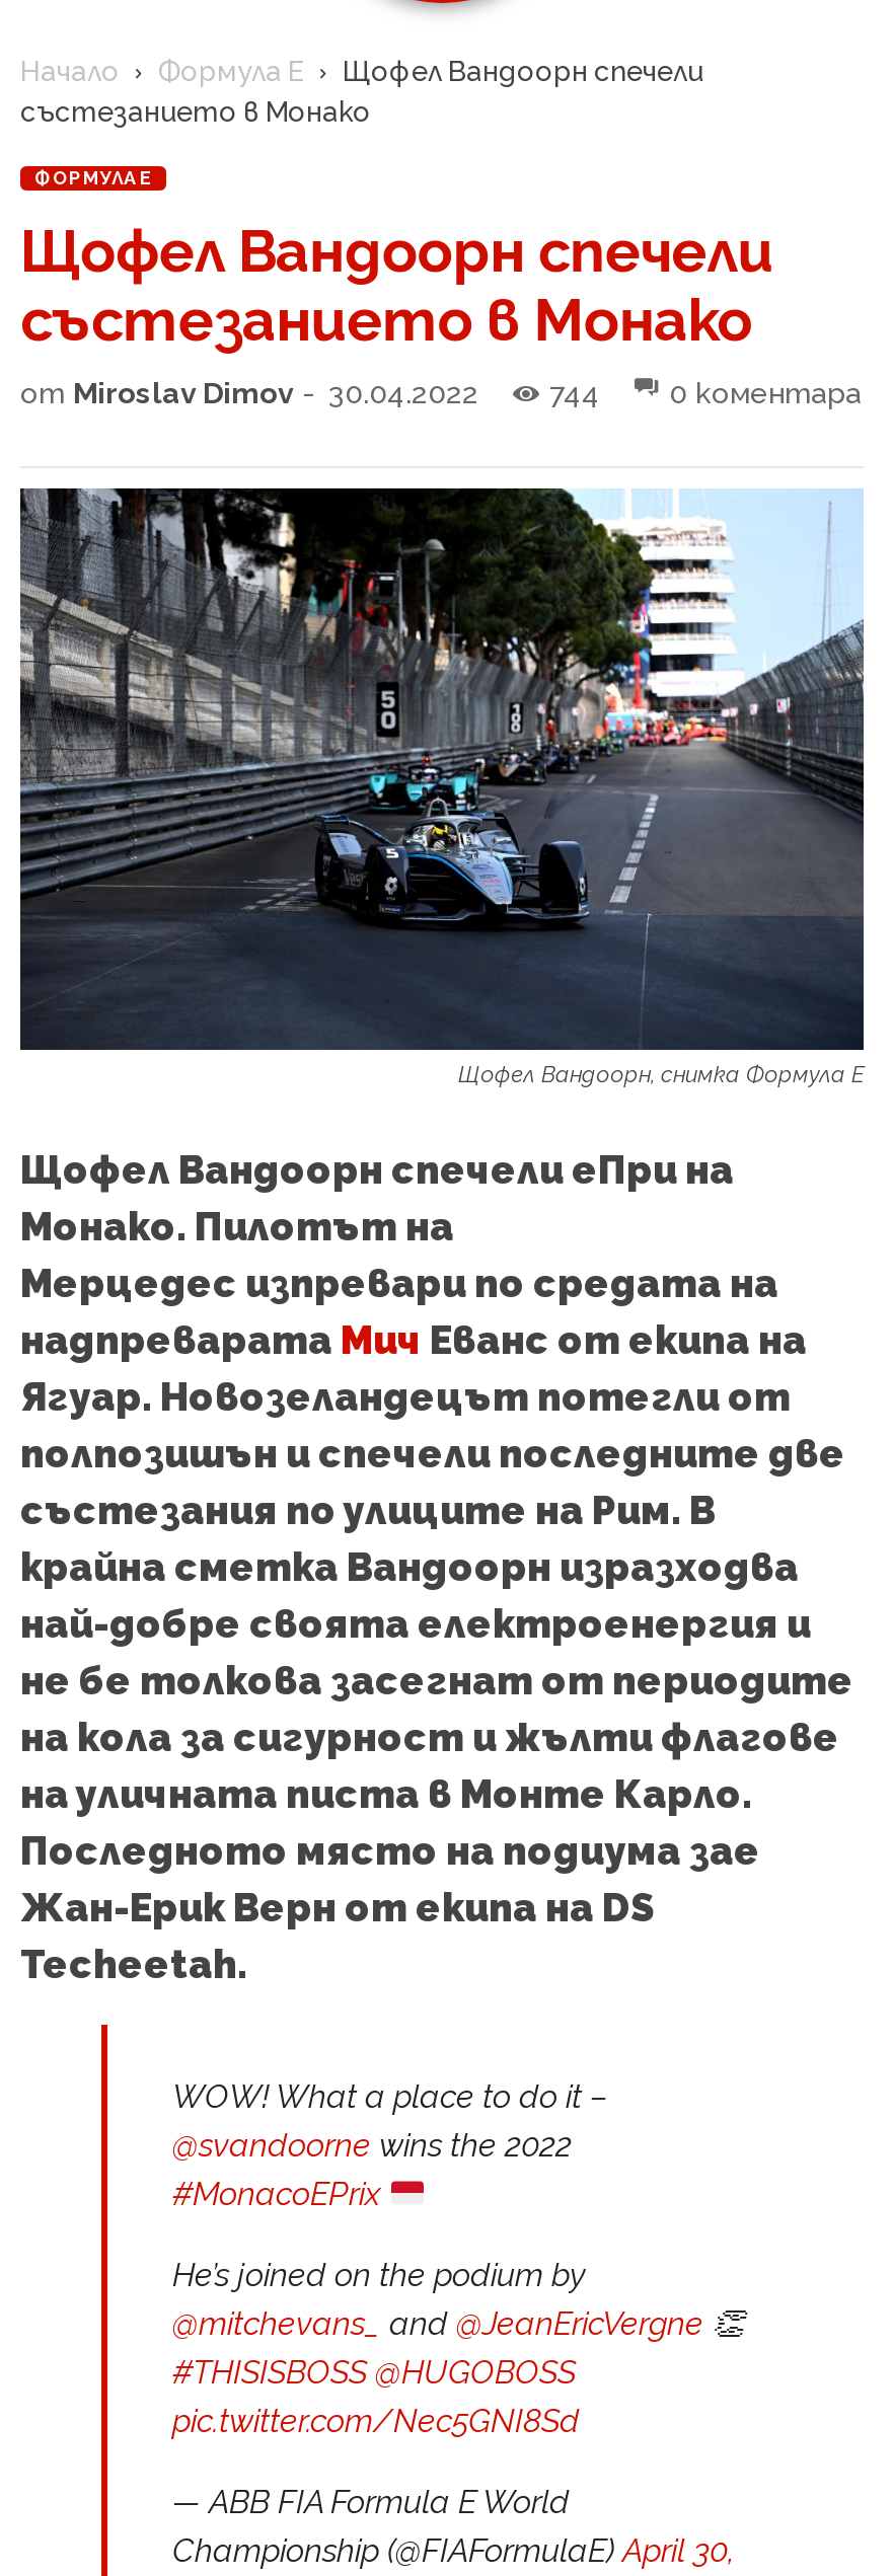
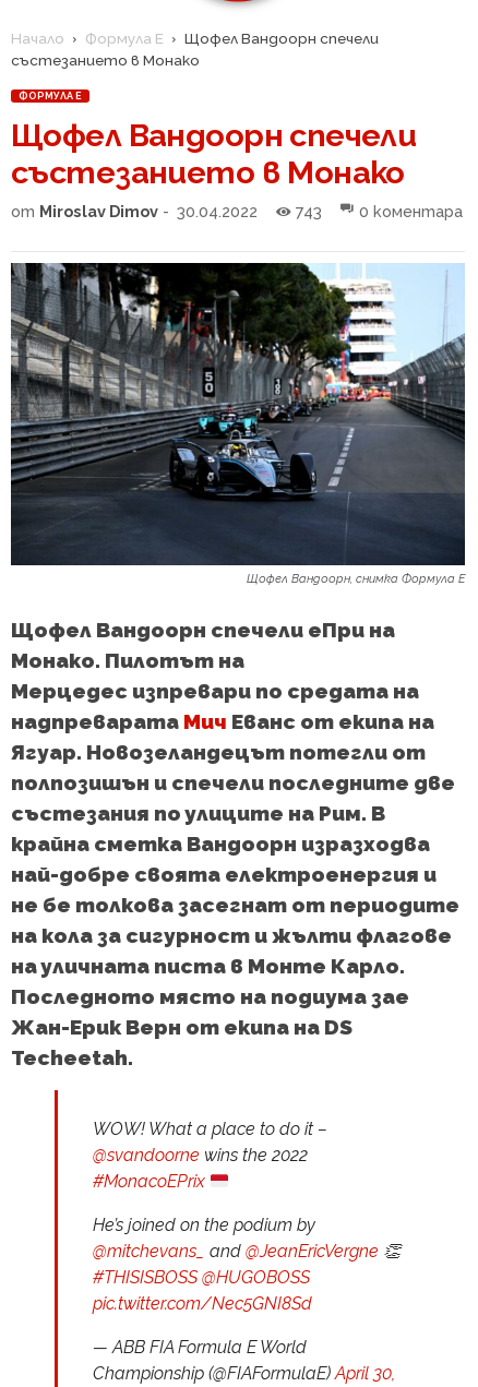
[549,375,600,409] 744 -> [296,202,322,220] 743

